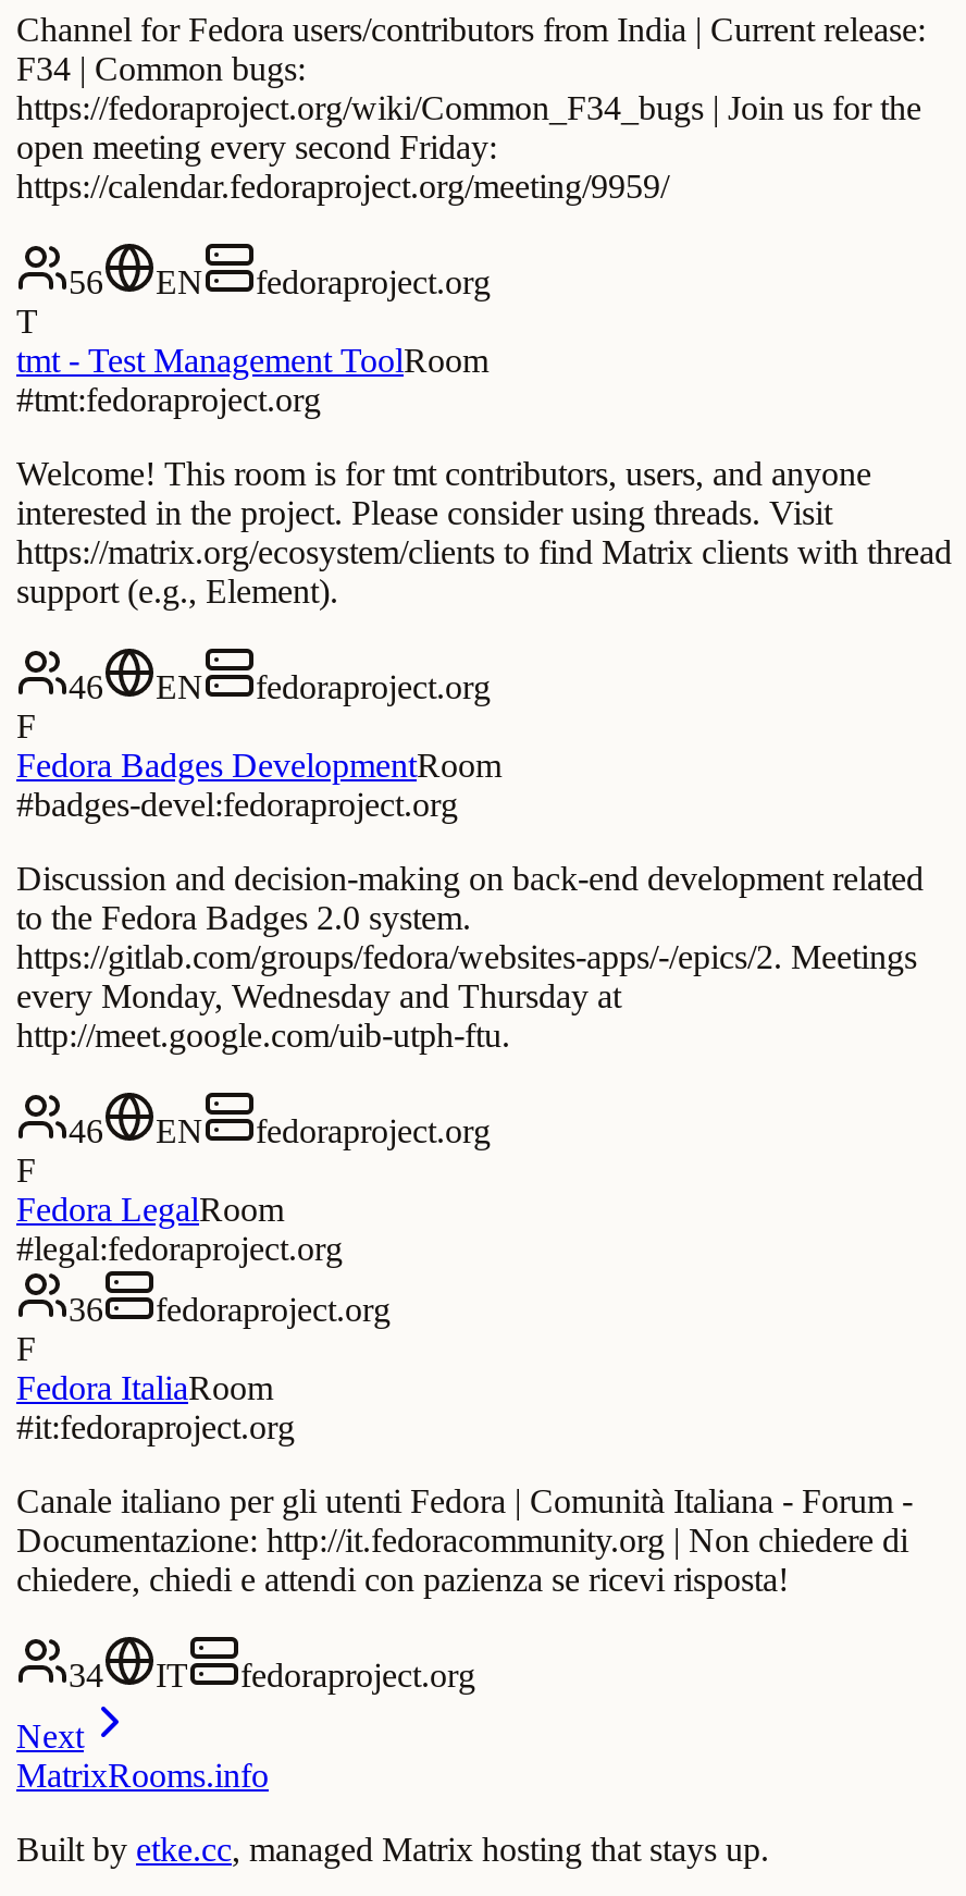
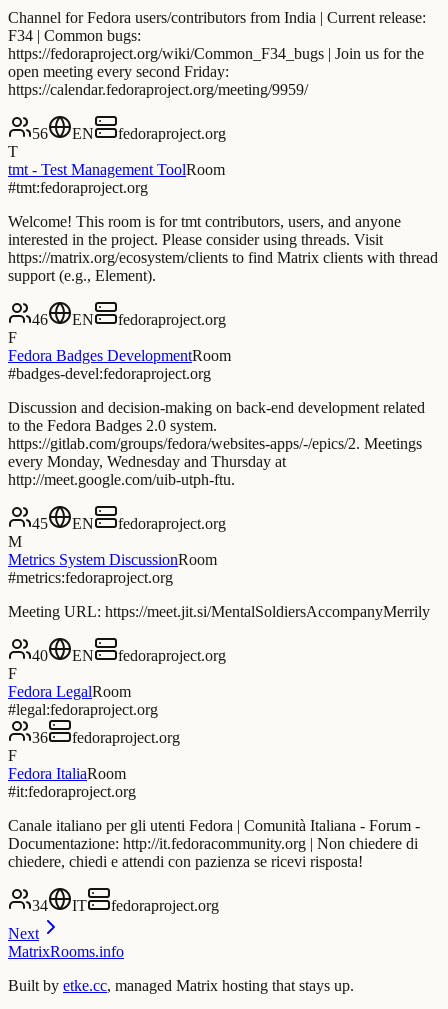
[69,1112,103,1149] 46 -> [8,515,430,664] 45 | EN | fedoraproject.org | M | Metrics System DiscussionRoom | #metrics:fedoraproject.org | Meeting URL: https://meet.jit.si/MentalSoldiersAccompanyMerrily | 40

